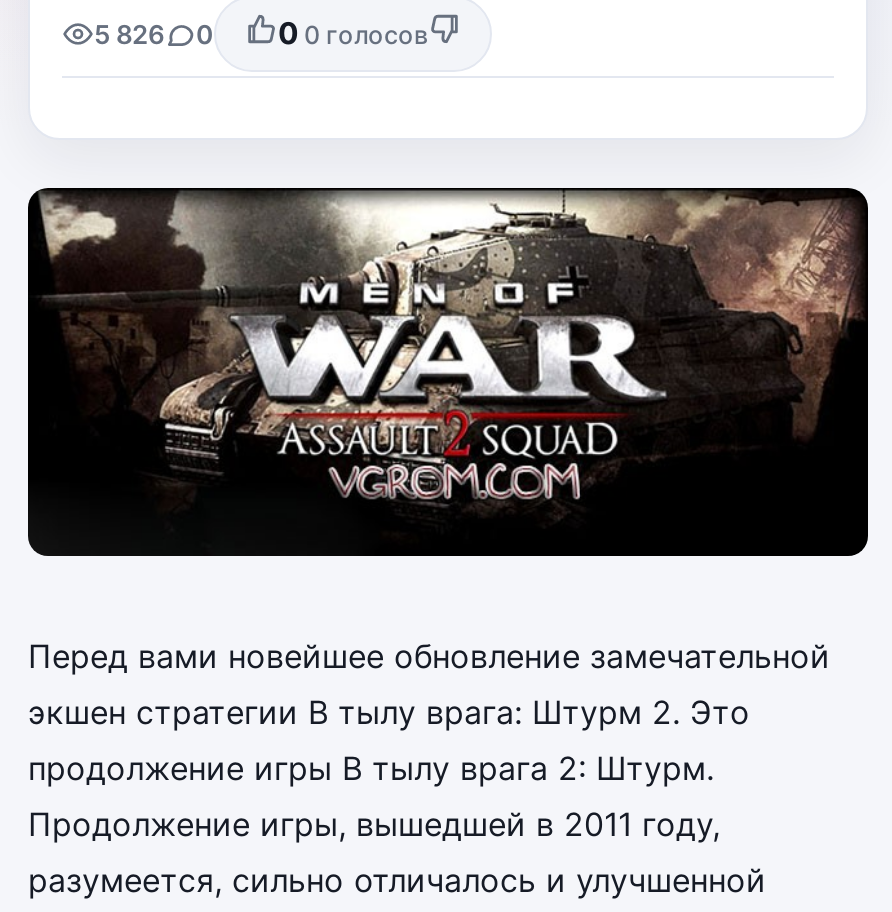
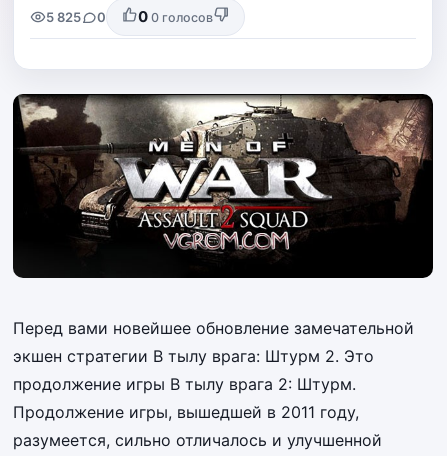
[94,17,164,49] 5 826 -> [46,8,81,24] 5 825

